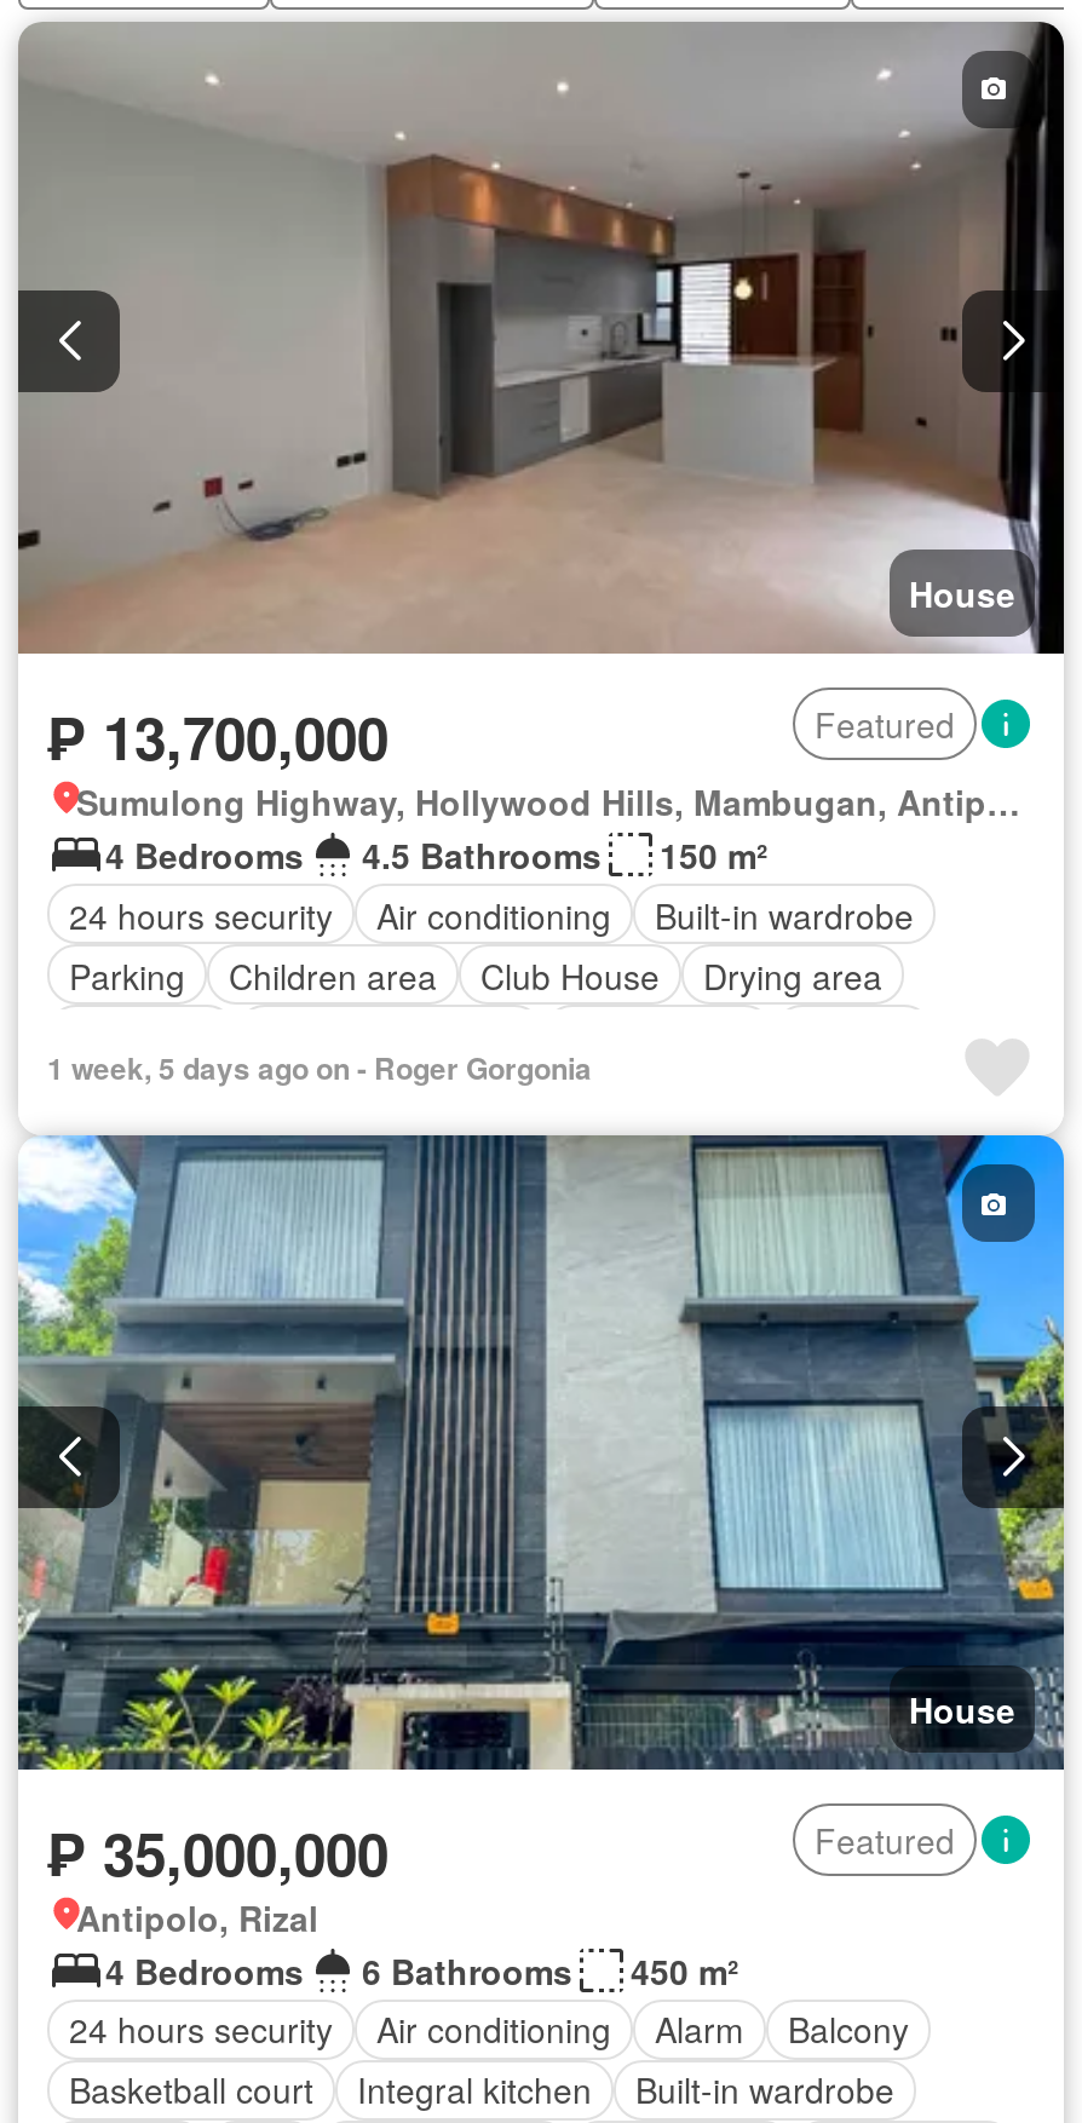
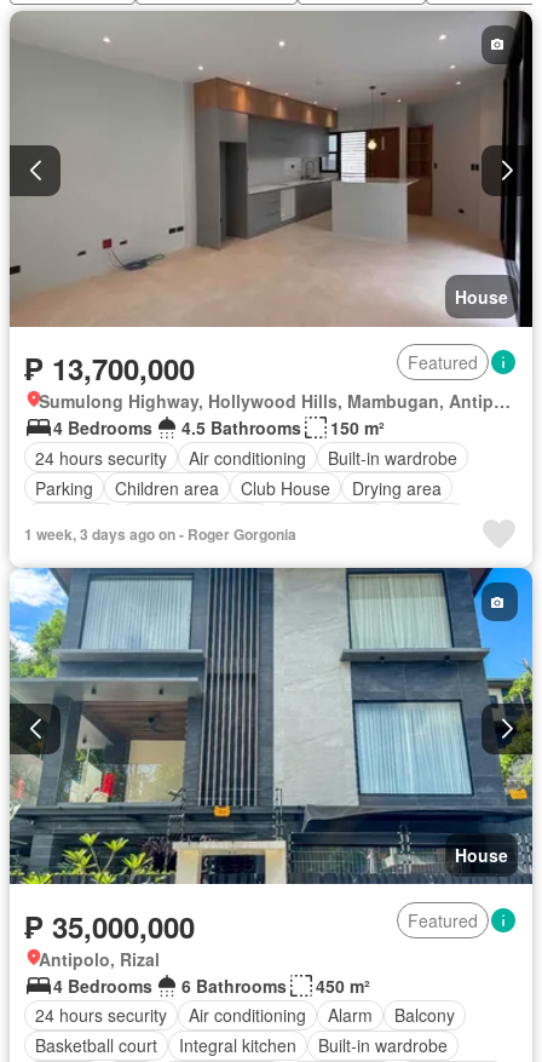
[47,1047,592,1090] 1 week, 5 days ago on - Roger Gorgonia -> [24,524,296,545] 1 week, 3 days ago on - Roger Gorgonia

